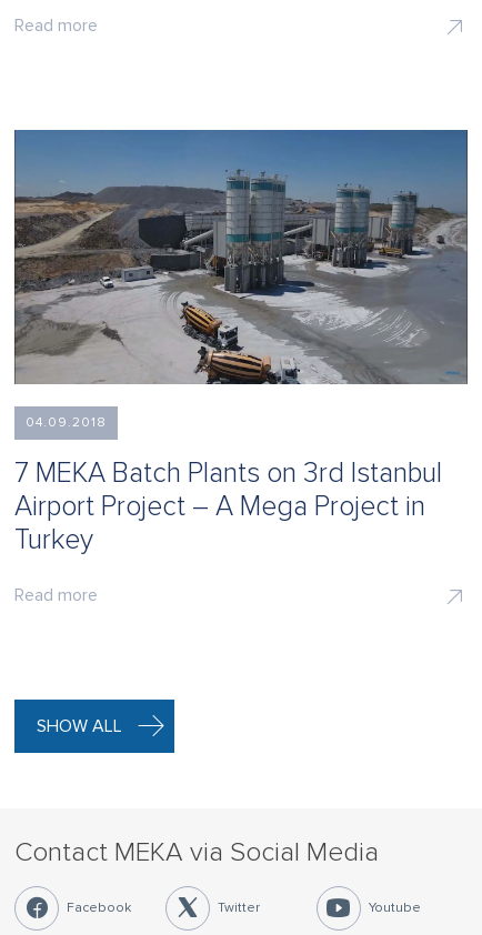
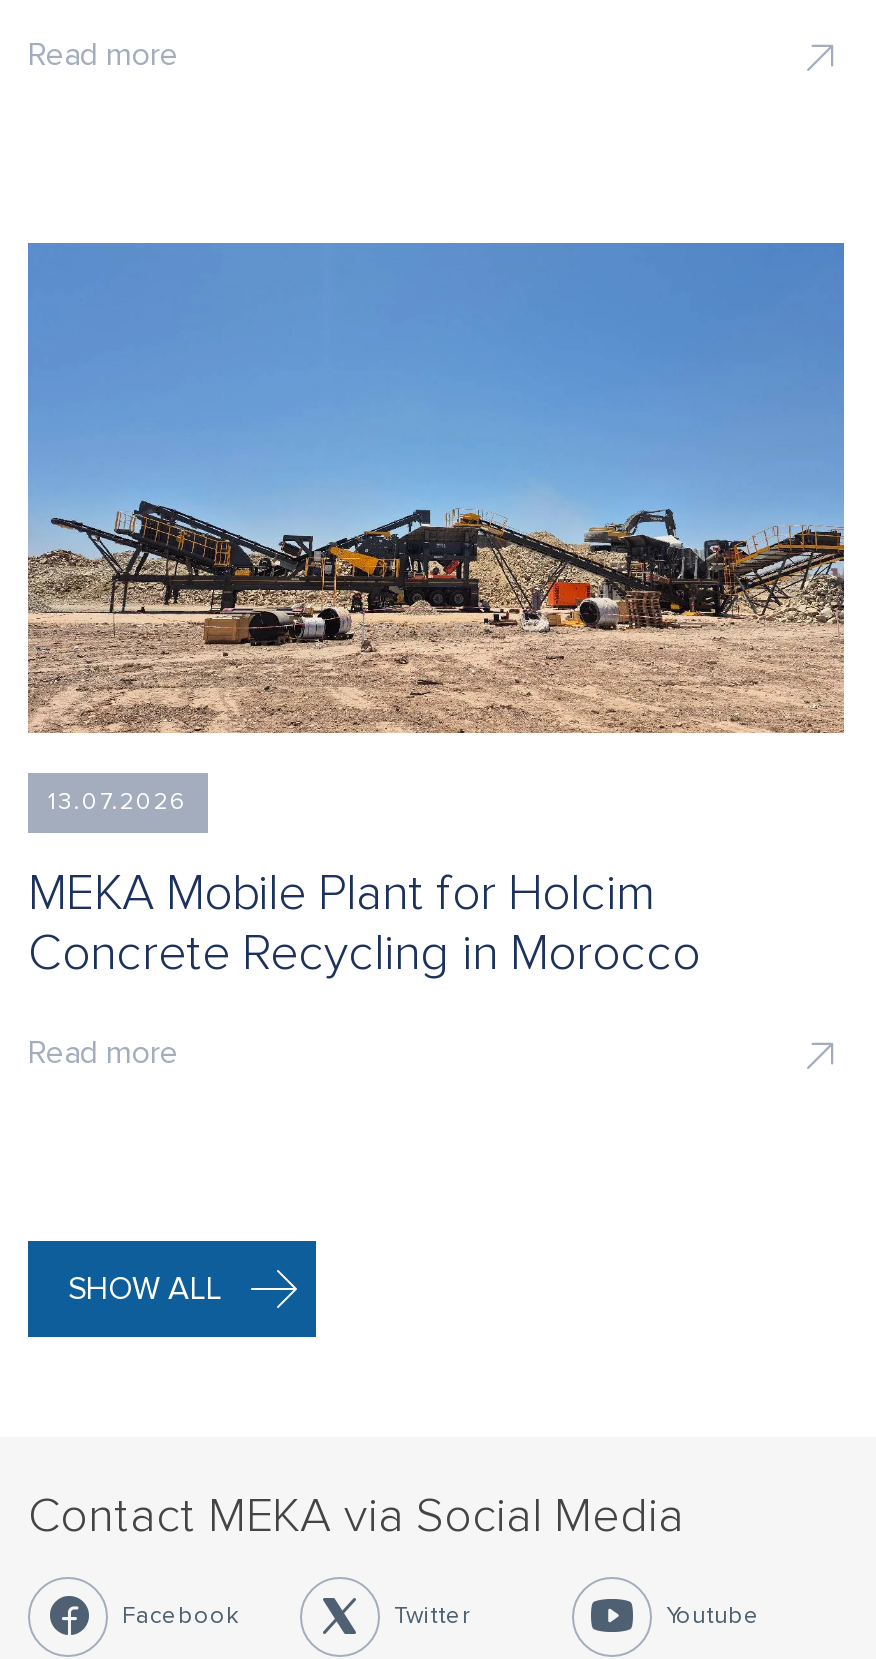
[13,130,469,431] [image] | 04.09.2018 -> [26,242,846,818] [image] | 13.07.2026
[14,457,442,557] 7 MEKA Batch Plants on 3rd Istanbul | Airport Project – A Mega Project in | Turkey -> [28,864,700,984] MEKA Mobile Plant for Holcim | Concrete Recycling in Morocco

